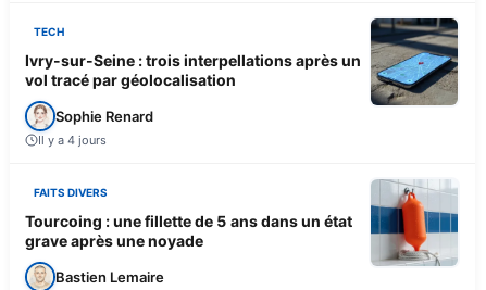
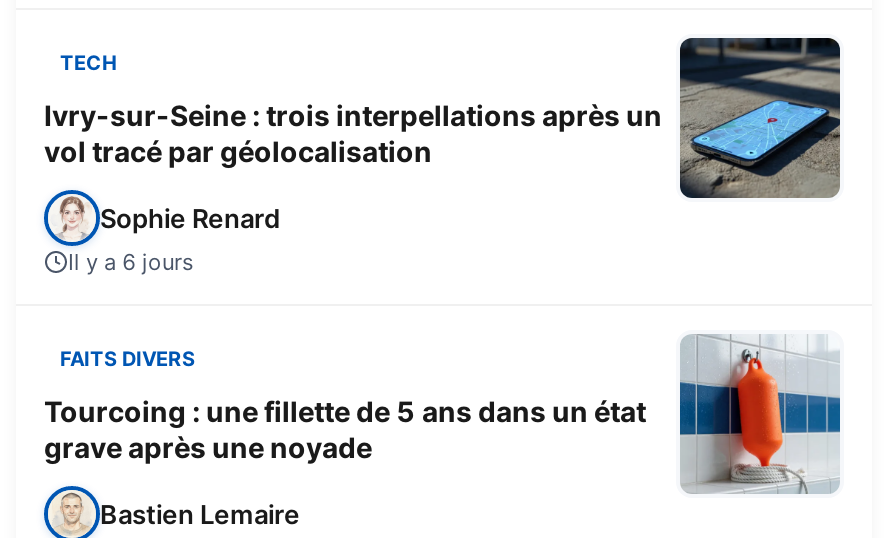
[38,132,107,147] Il y a 4 jours -> [68,247,194,275] Il y a 6 jours

